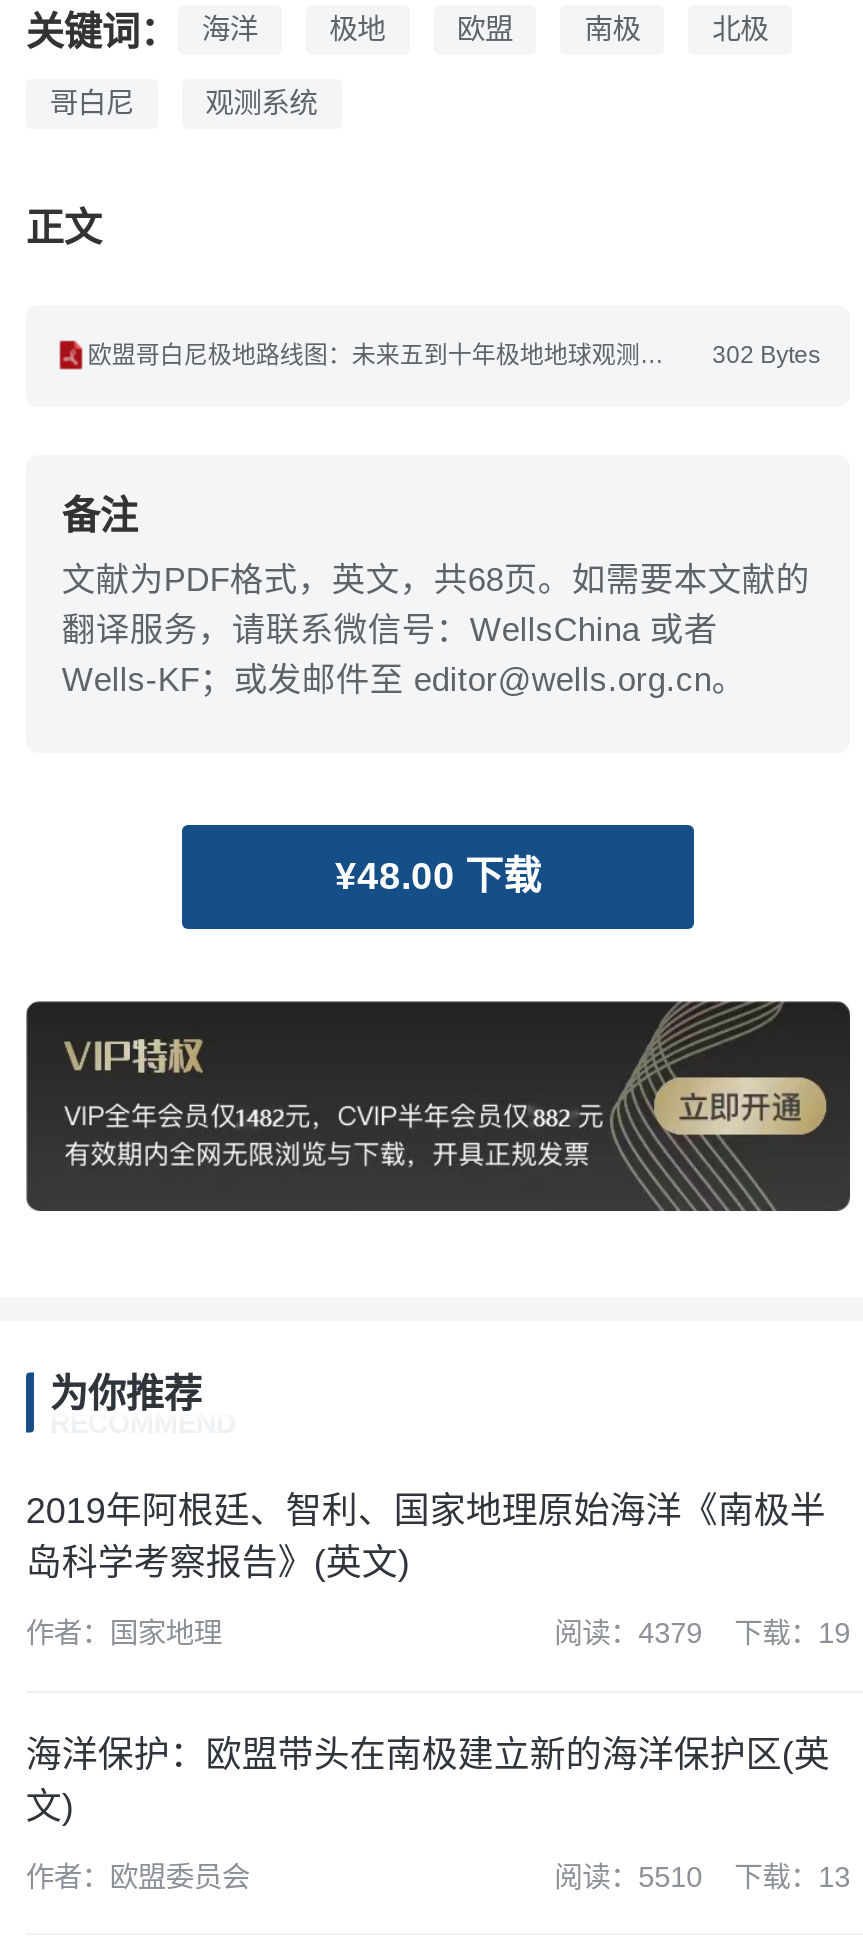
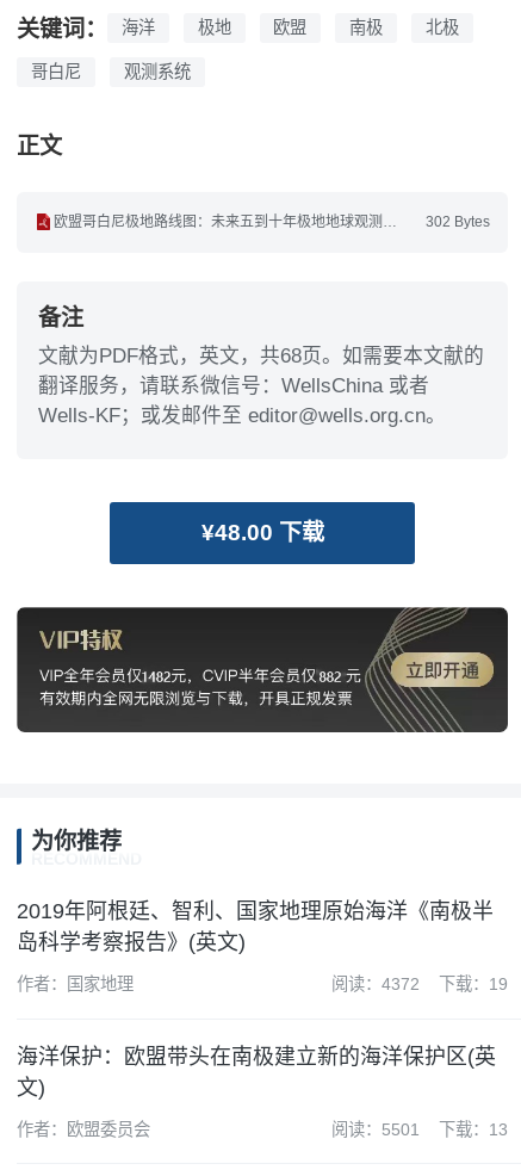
[554,1617,850,1649] 阅读：4379 下载：19 -> [332,974,508,993] 阅读：4372 下载：19
[554,1860,850,1892] 阅读：5510 下载：13 -> [332,1119,508,1139] 阅读：5501 下载：13

